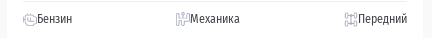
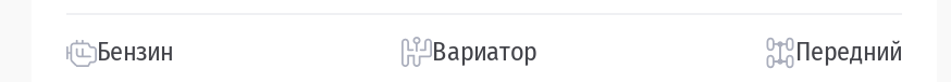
[190,12,240,26] Механика -> [432,37,536,68] Вариатор

